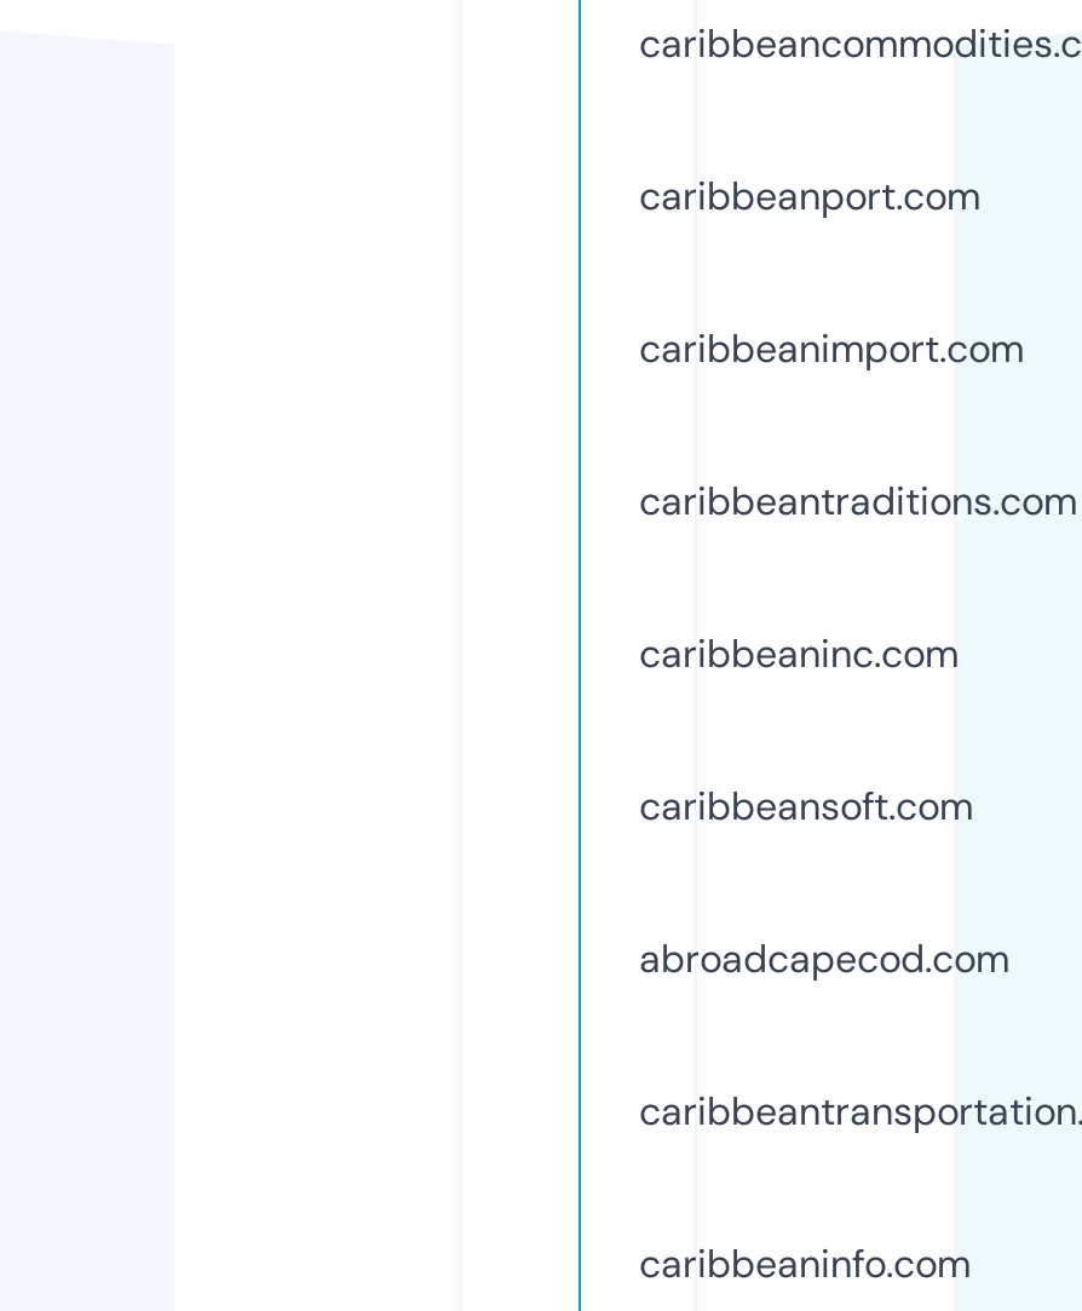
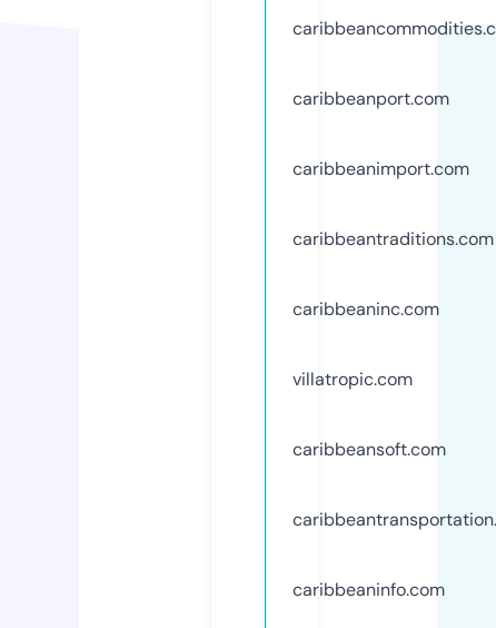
none -> [292,367,413,391] villatropic.com
moved [639,780,973,831] -> [292,437,446,461]: caribbeansoft.com
[639,933,1009,984] abroadcapecod.com -> none

